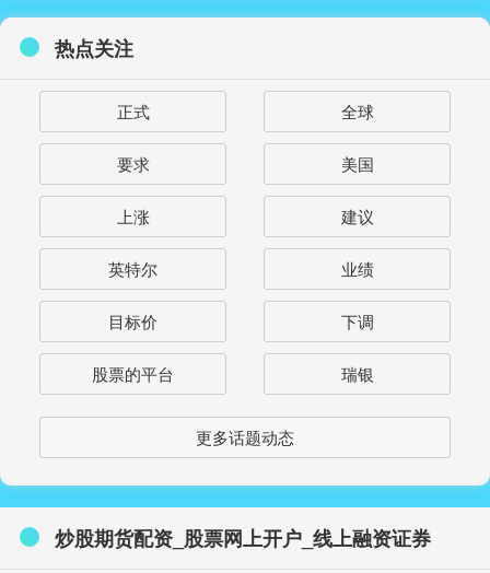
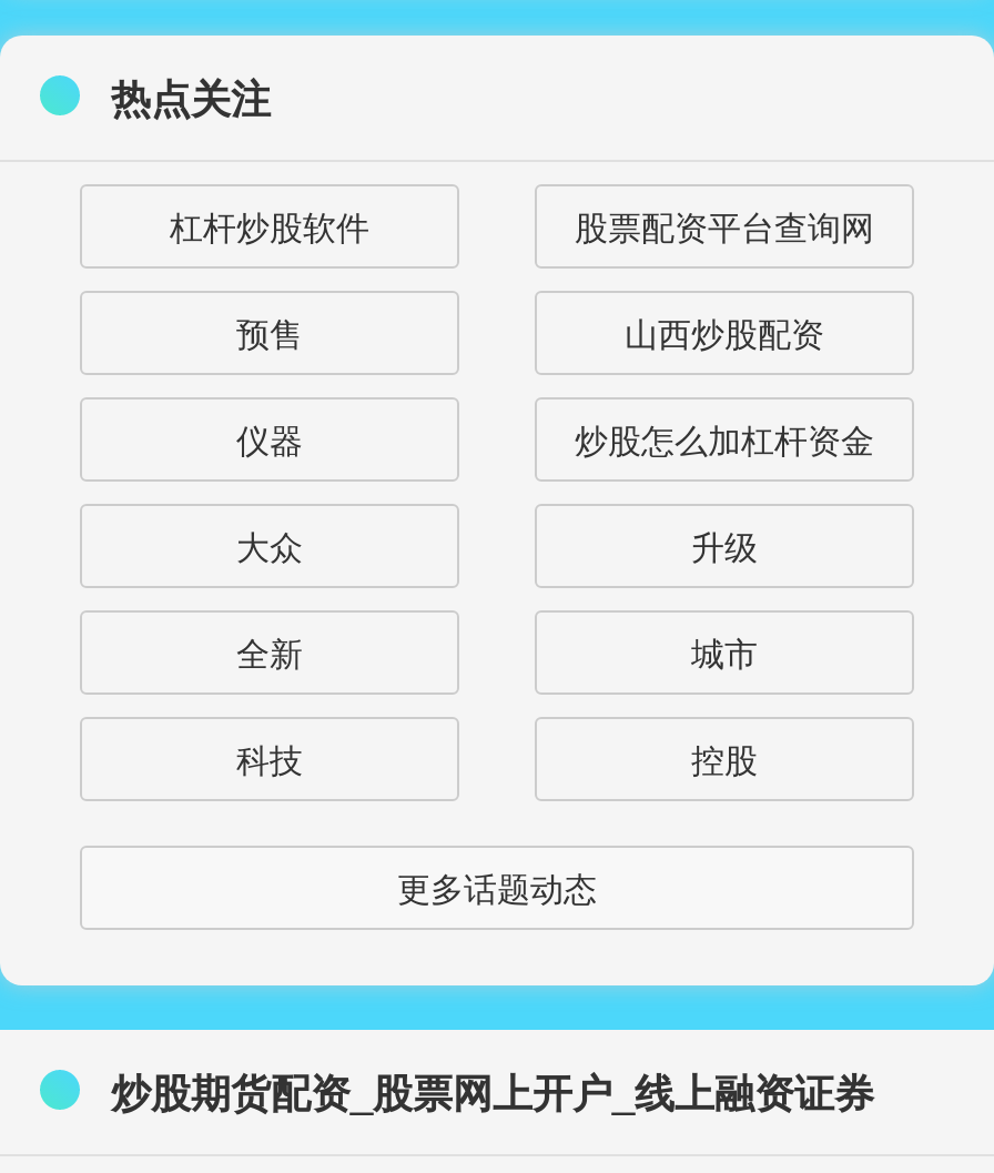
[116,99,374,122] 正式 | 全球 -> [170,201,874,248] 杠杆炒股软件 | 股票配资平台查询网
[116,152,374,175] 要求 | 美国 -> [236,308,824,354] 预售 | 山西炒股配资
[116,204,374,227] 上涨 | 建议 -> [236,414,874,461] 仪器 | 炒股怎么加杠杆资金
[108,257,374,280] 英特尔 | 业绩 -> [236,521,758,567] 大众 | 升级
[108,309,374,332] 目标价 | 下调 -> [236,627,758,674] 全新 | 城市
[92,362,374,384] 股票的平台 | 瑞银 -> [236,734,758,780] 科技 | 控股

